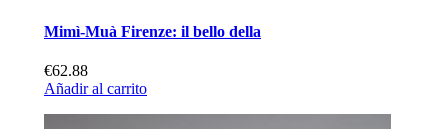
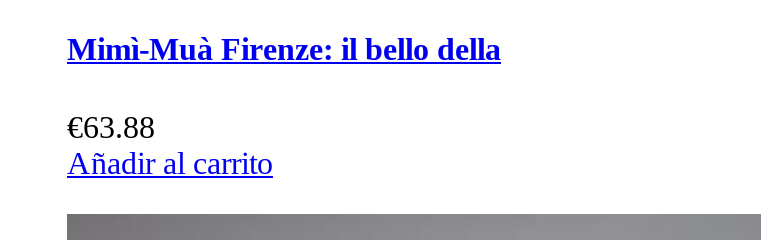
[44,62,88,79] €62.88 -> [67,110,155,144] €63.88

